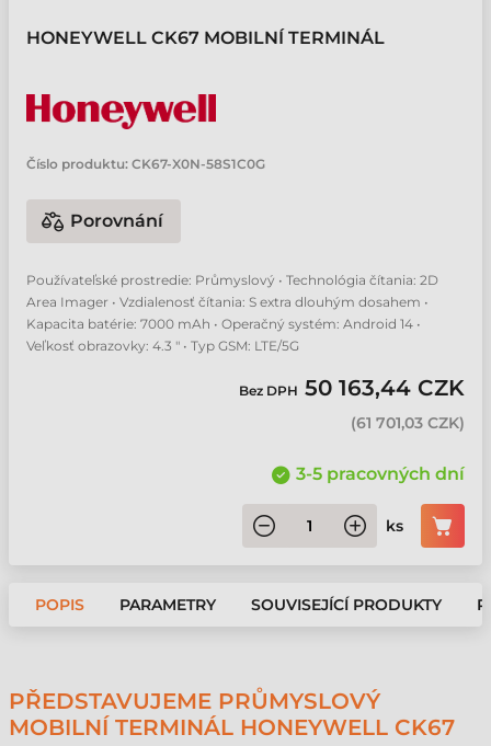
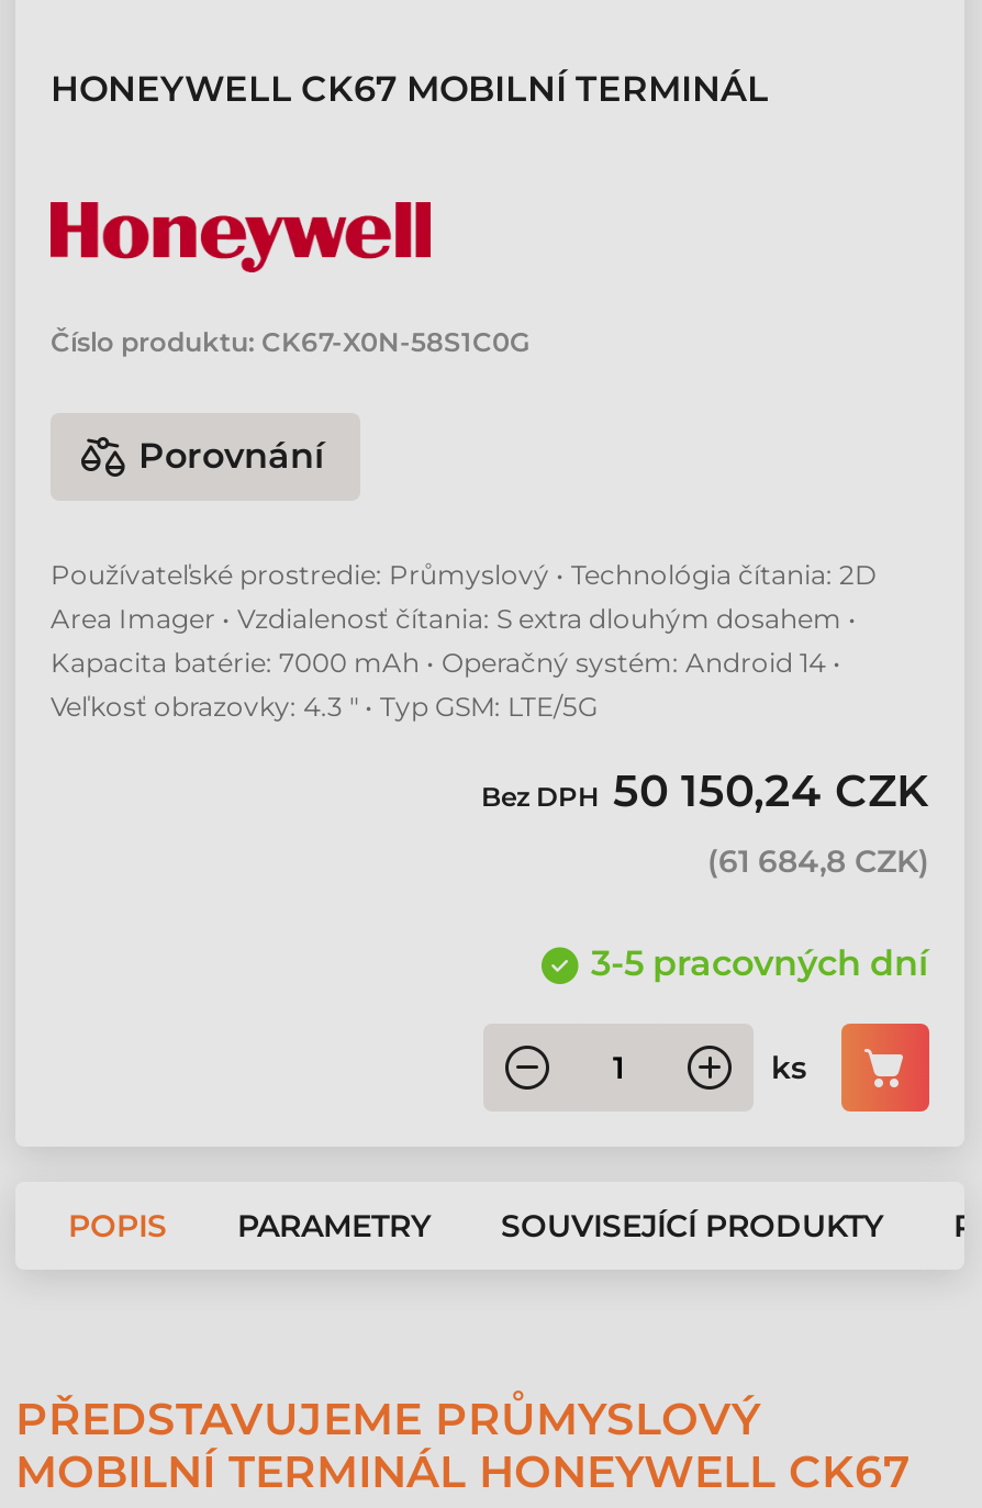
[239,375,465,401] Bez DPH 50 163,44 CZK -> [481,764,929,817] Bez DPH 50 150,24 CZK
[351,413,465,433] (61 701,03 CZK) -> [707,841,929,881] (61 684,8 CZK)

